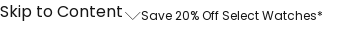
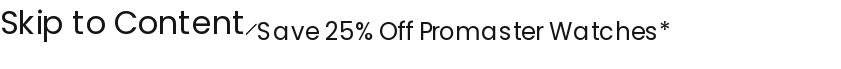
[141,7,323,24] Save 20% Off Select Watches* -> [257,14,671,48] Save 25% Off Promaster Watches*

